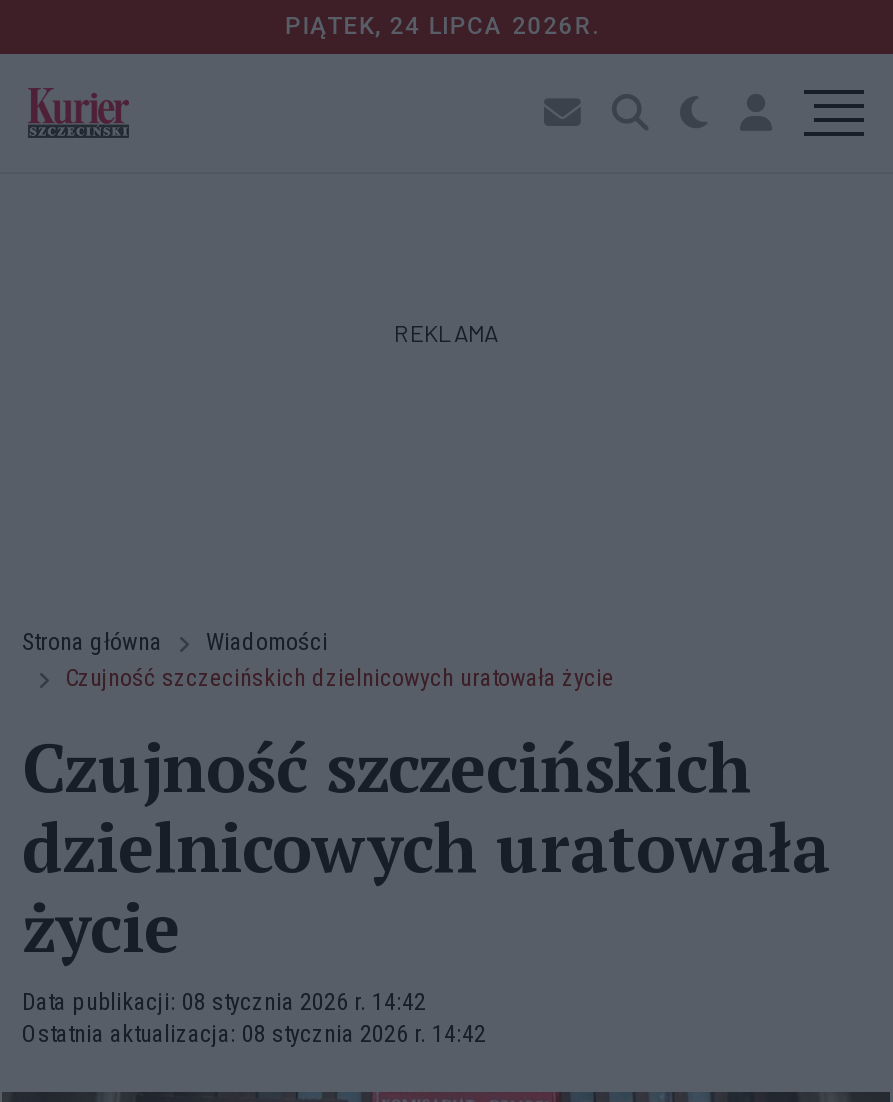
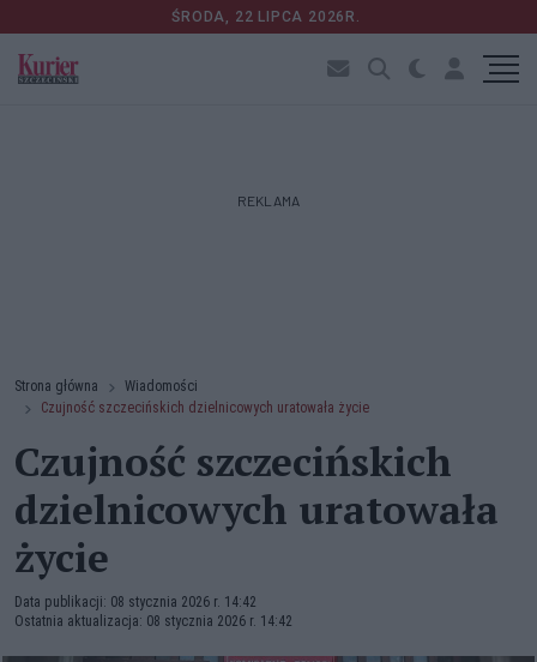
[285,12,607,40] PIĄTEK, 24 LIPCA 2026R. -> [172,8,365,25] ŚRODA, 22 LIPCA 2026R.

